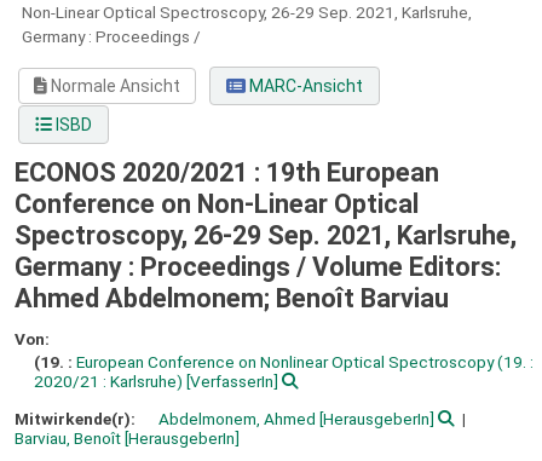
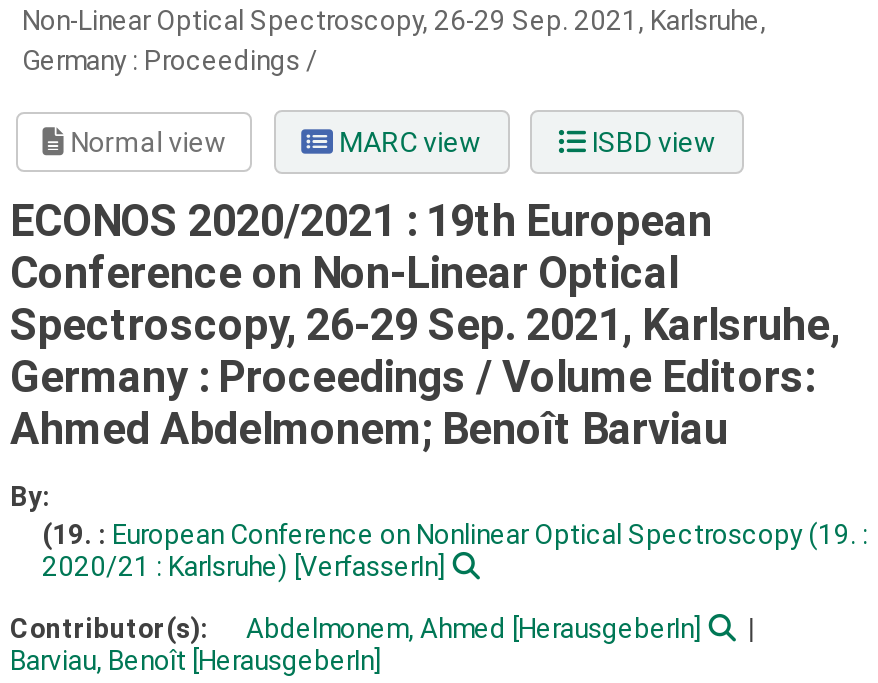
[47,76,362,135] Normale Ansicht | MARC-Ansicht | ISBD -> [64,126,716,158] Normal view | MARC view | ISBD view
[15,329,50,348] Von: -> [10,479,50,511] By:
[15,408,139,428] Mitwirkende(r): -> [10,611,214,643] Contributor(s):

